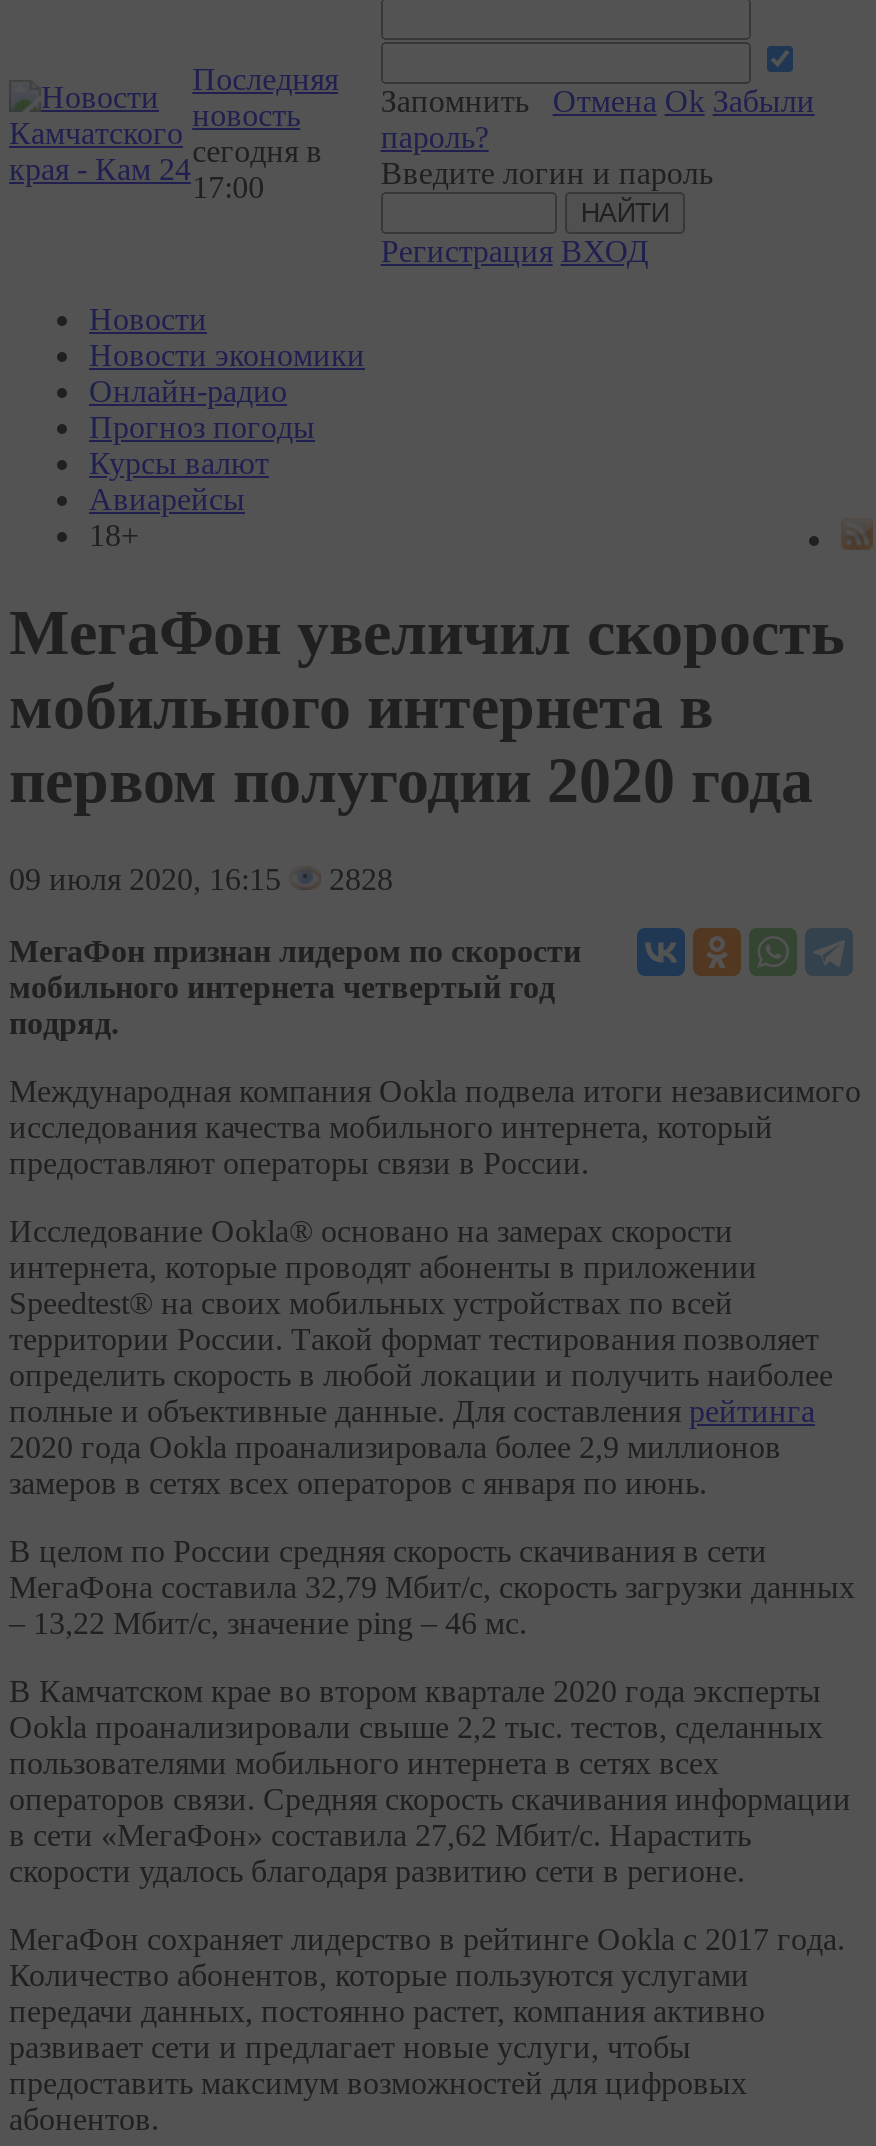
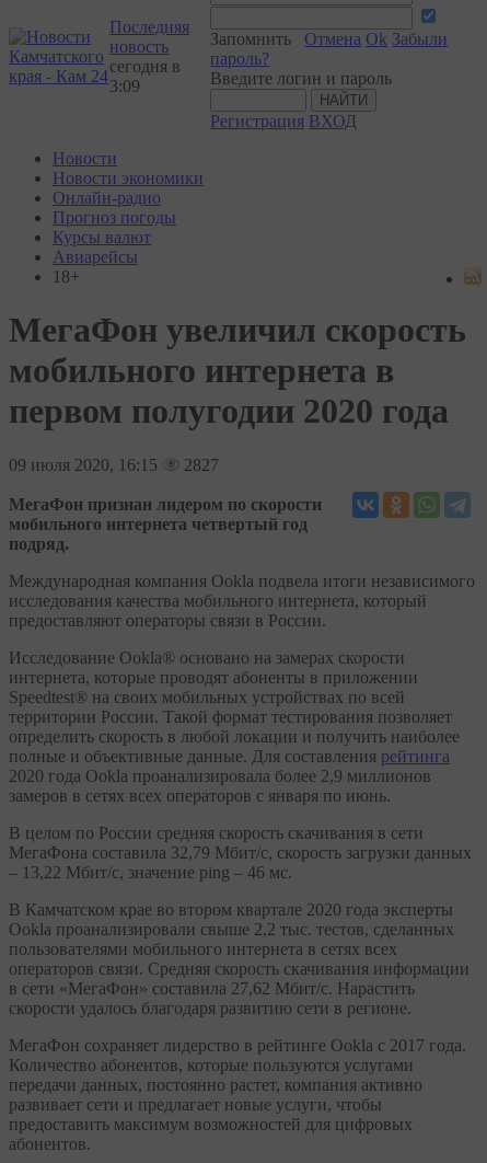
[192,170,264,204] 17:00 -> [110,77,140,95] 3:09
[9,862,393,896] 09 июля 2020, 16:15 2828 -> [9,455,219,474] 09 июля 2020, 16:15 2827

